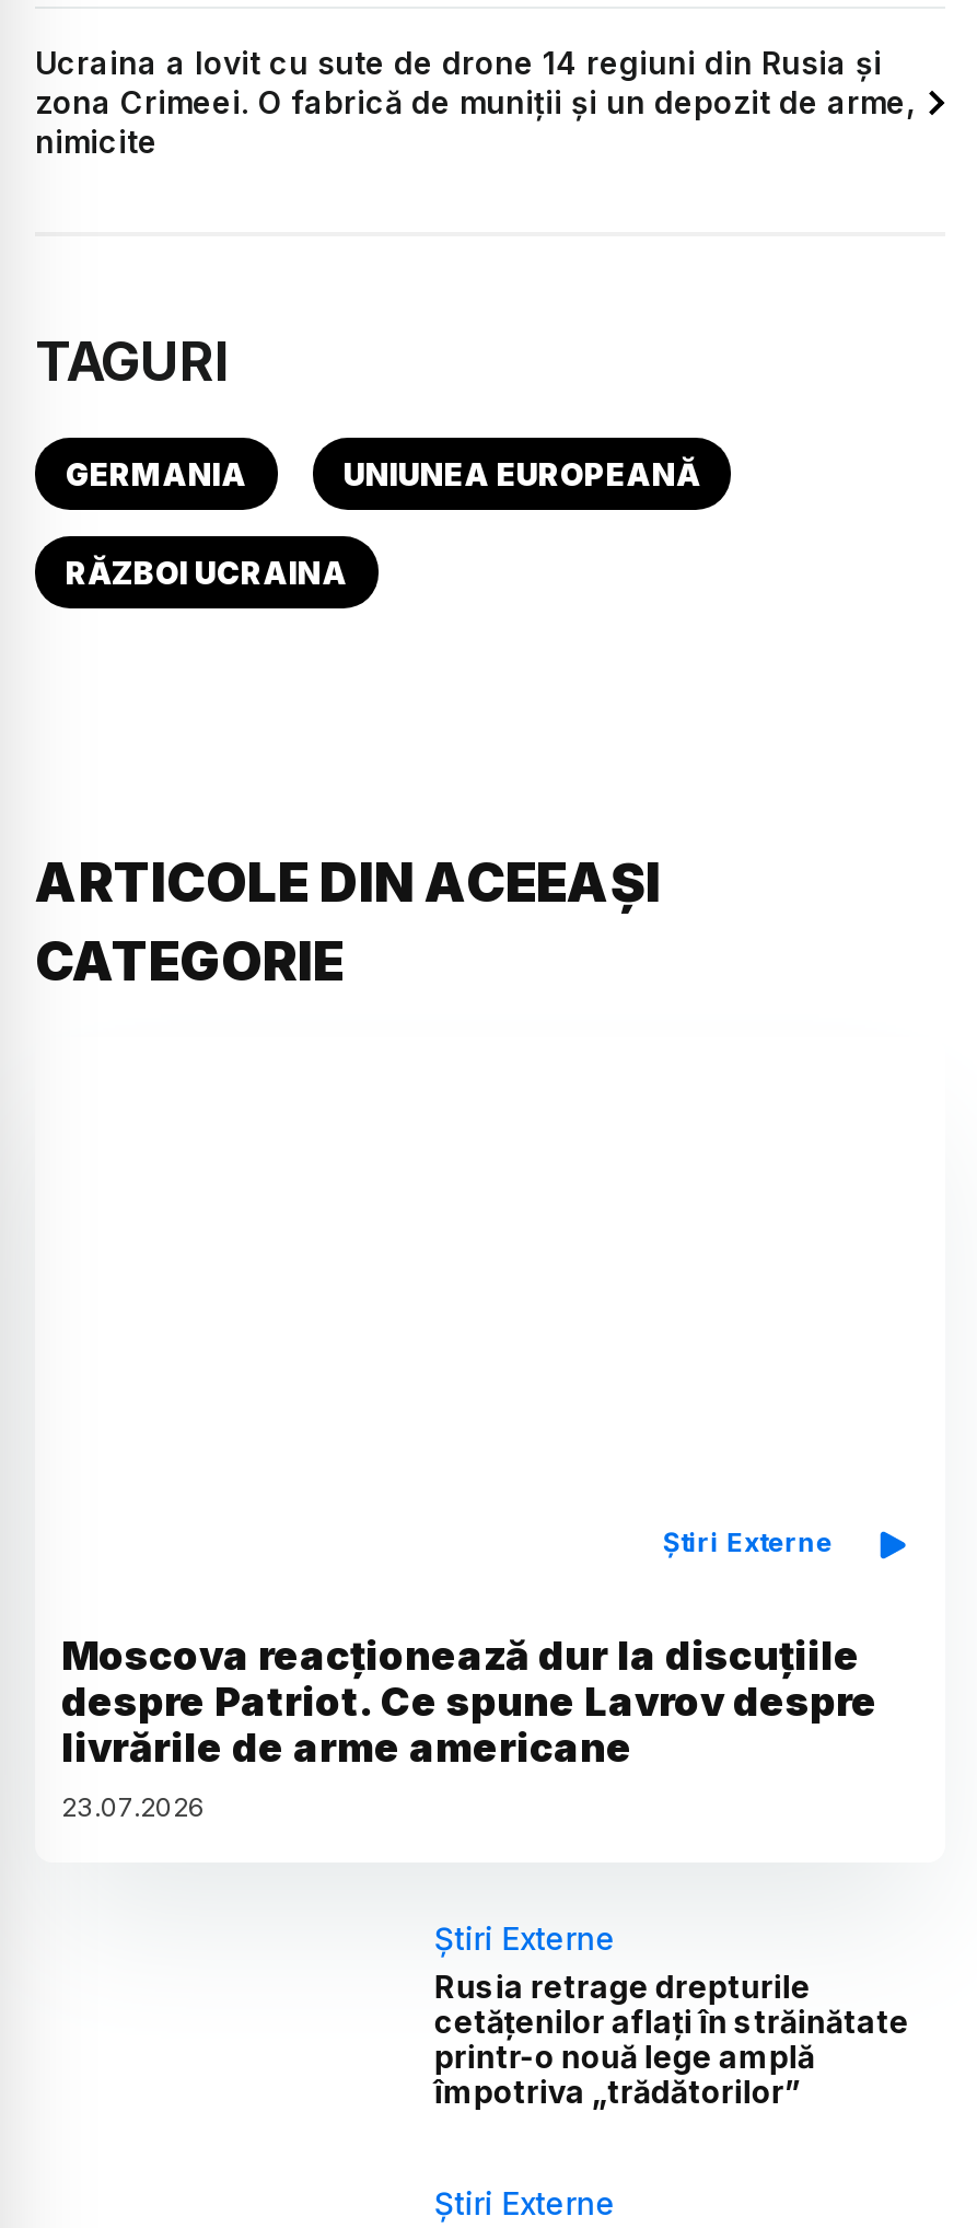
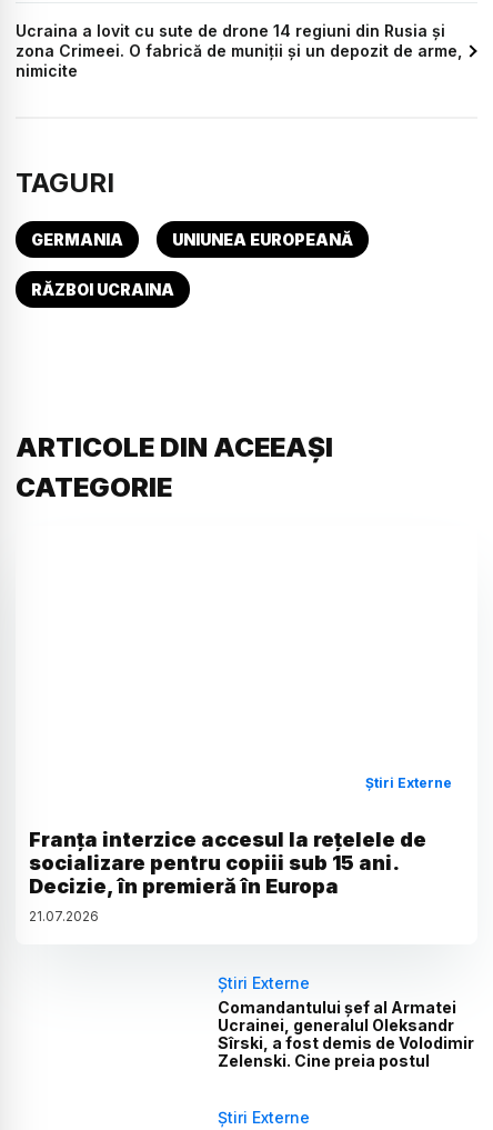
[61,1634,877,1824] Moscova reacționează dur la discuțiile | despre Patriot. Ce spune Lavrov despre | livrările de arme americane | 23.07.2026 -> [29,828,426,925] Franța interzice accesul la rețelele de | socializare pentru copiii sub 15 ani. | Decizie, în premieră în Europa | 21.07.2026
[434,1969,909,2111] Rusia retrage drepturile | cetățenilor aflați în străinătate | printr-o nouă lege amplă | împotriva „trădătorilor” -> [218,998,475,1071] Comandantului șef al Armatei | Ucrainei, generalul Oleksandr | Sîrski, a fost demis de Volodimir | Zelenski. Cine preia postul

